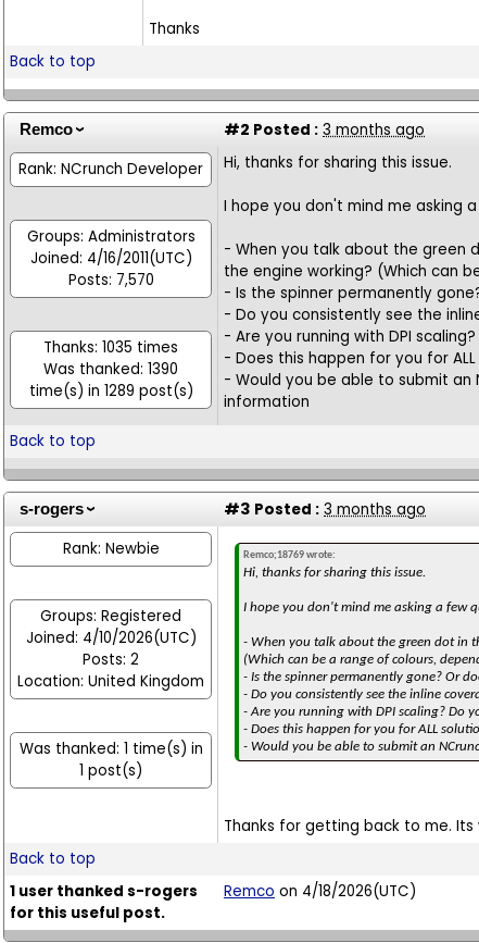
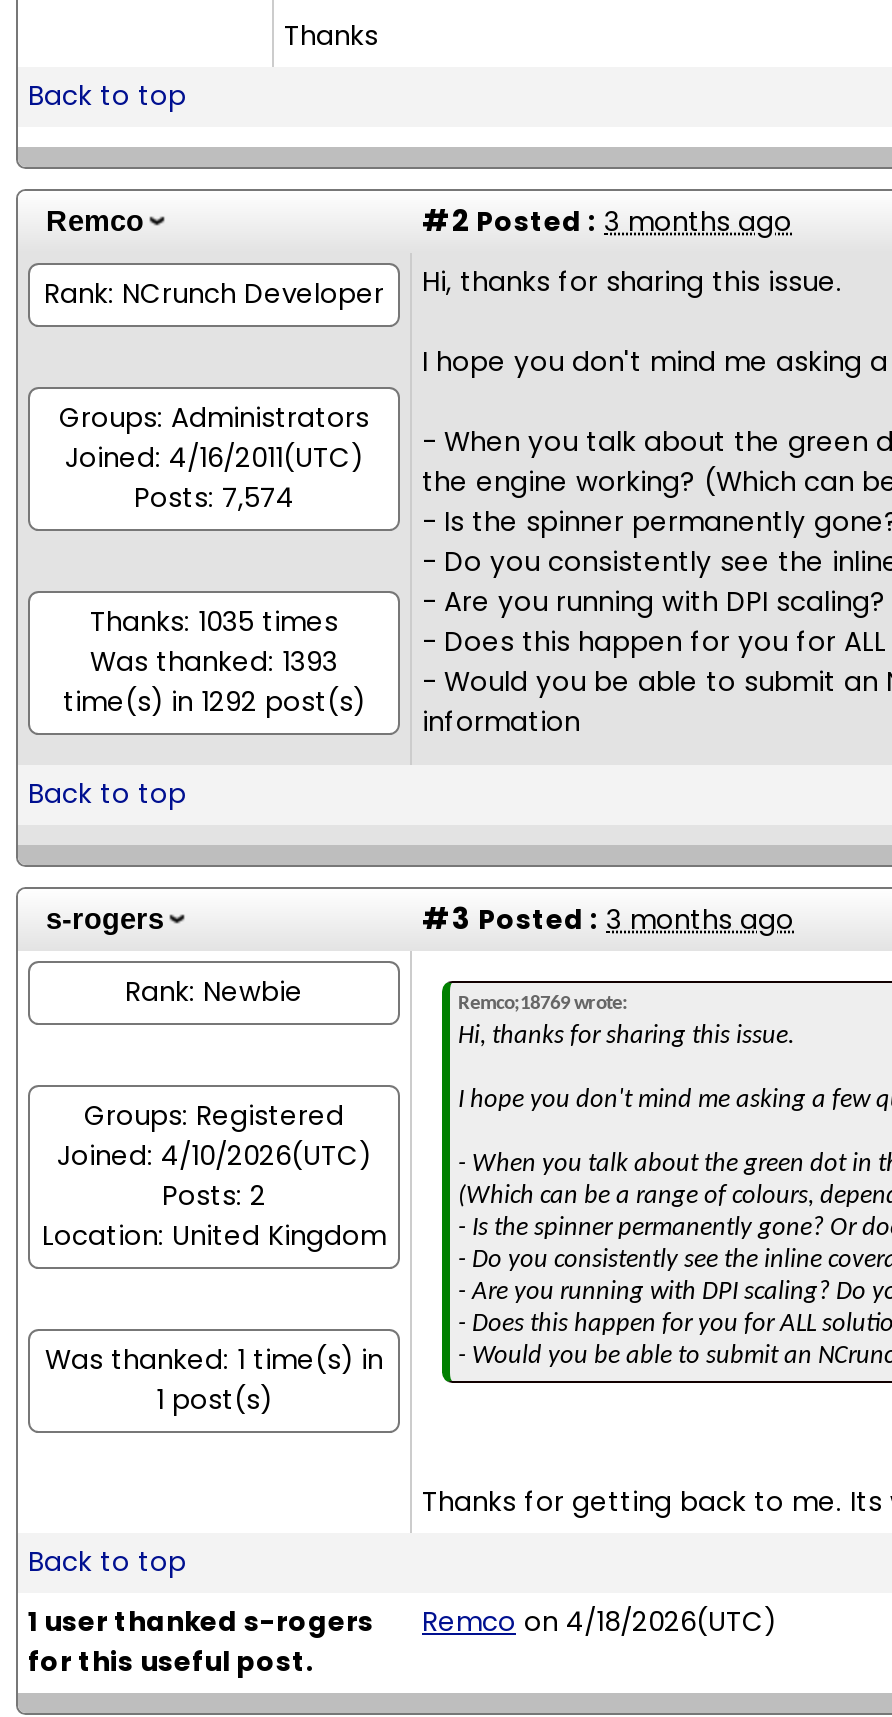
[68,270,154,290] Posts: 7,570 -> [134,479,294,517] Posts: 7,574
[43,359,178,380] Was thanked: 1390 -> [90,643,338,681] Was thanked: 1393
[29,381,193,401] time(s) in 1289 post(s) -> [63,683,365,721] time(s) in 1292 post(s)

